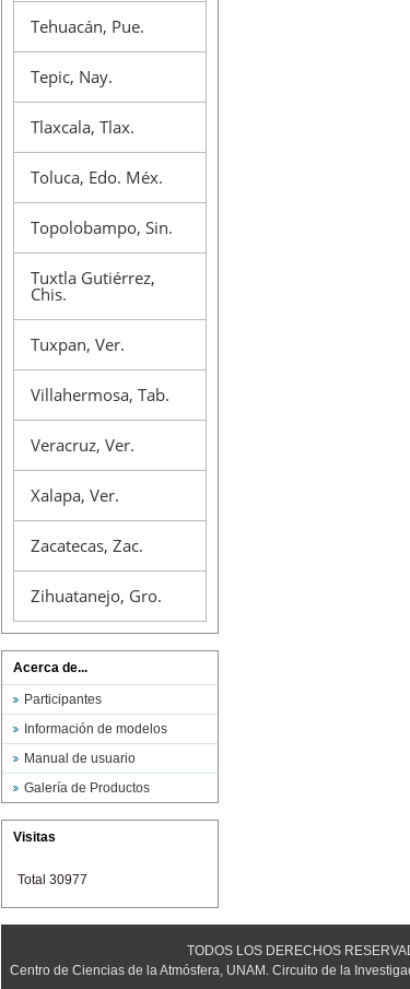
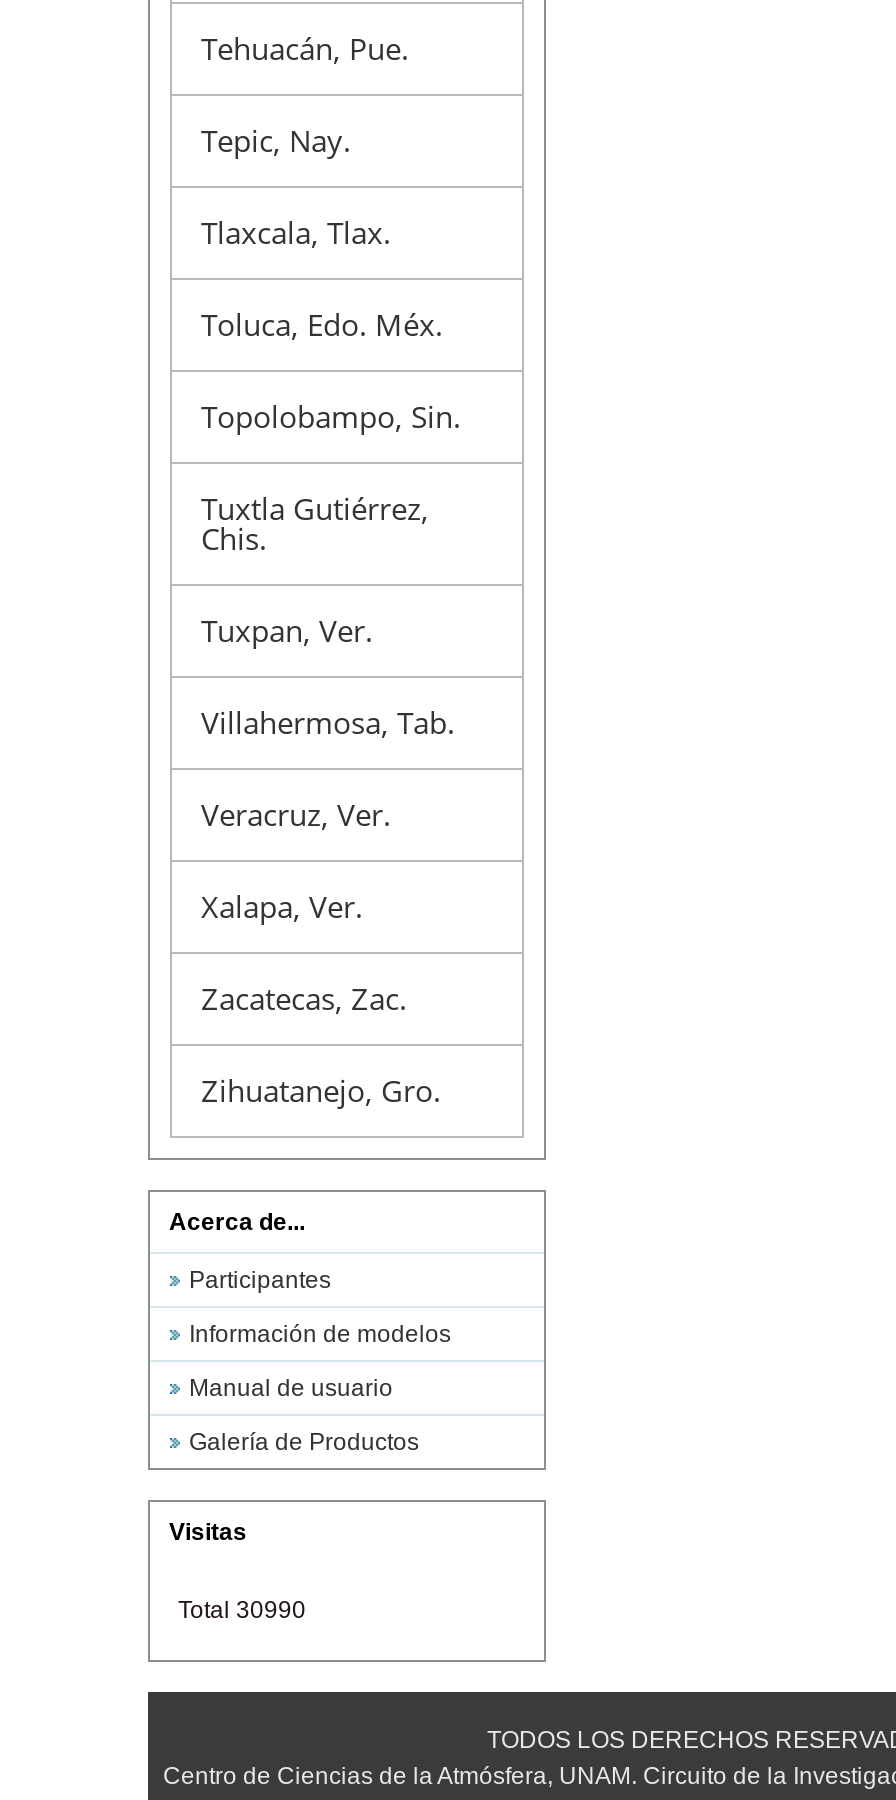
[17,872,87,887] Total 30977 -> [178,1596,306,1624] Total 30990

